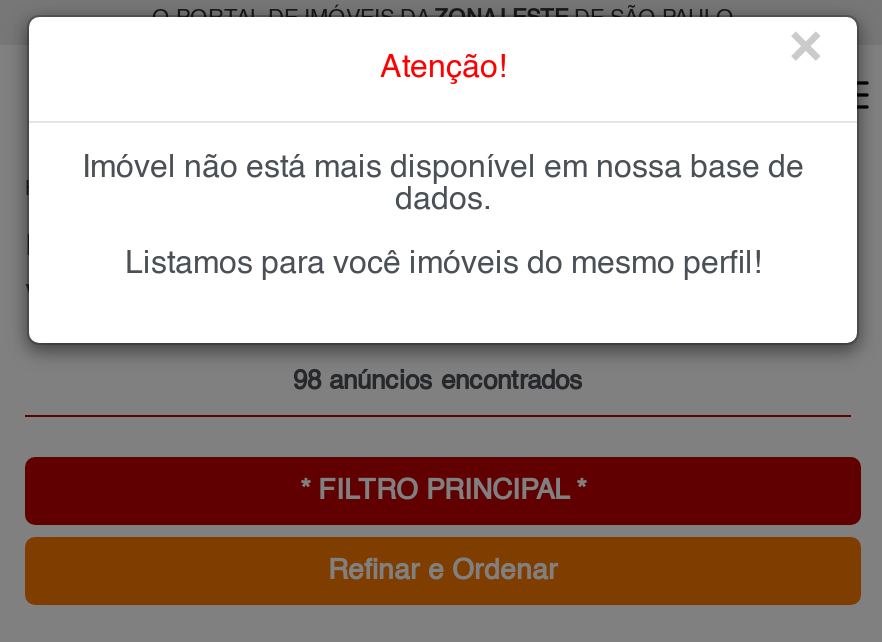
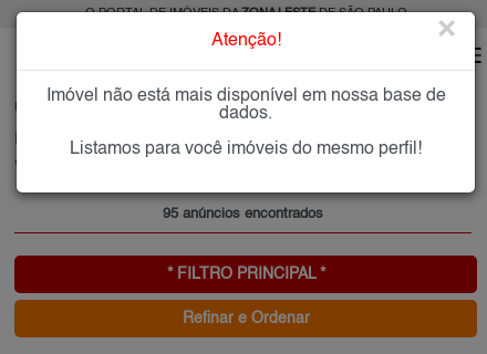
[293,368,583,394] 98 anúncios encontrados -> [163,206,323,221] 95 anúncios encontrados

